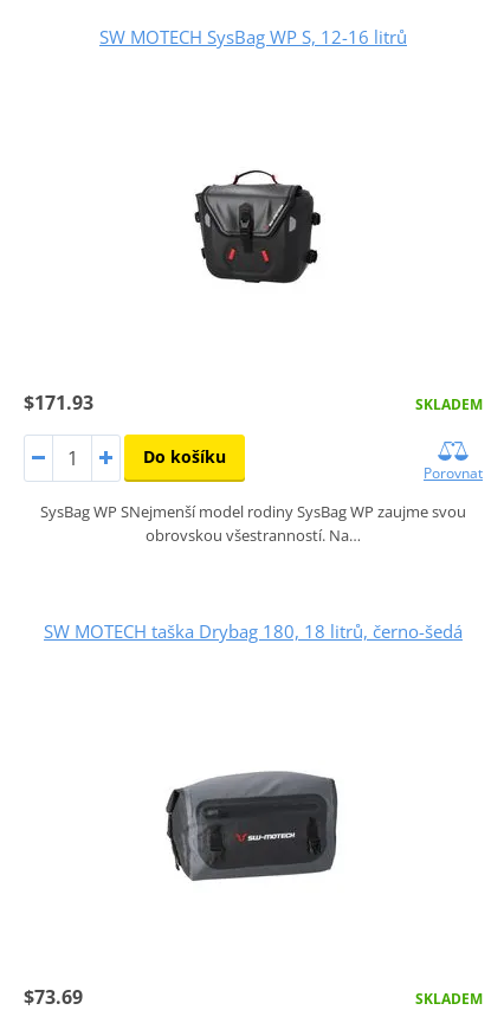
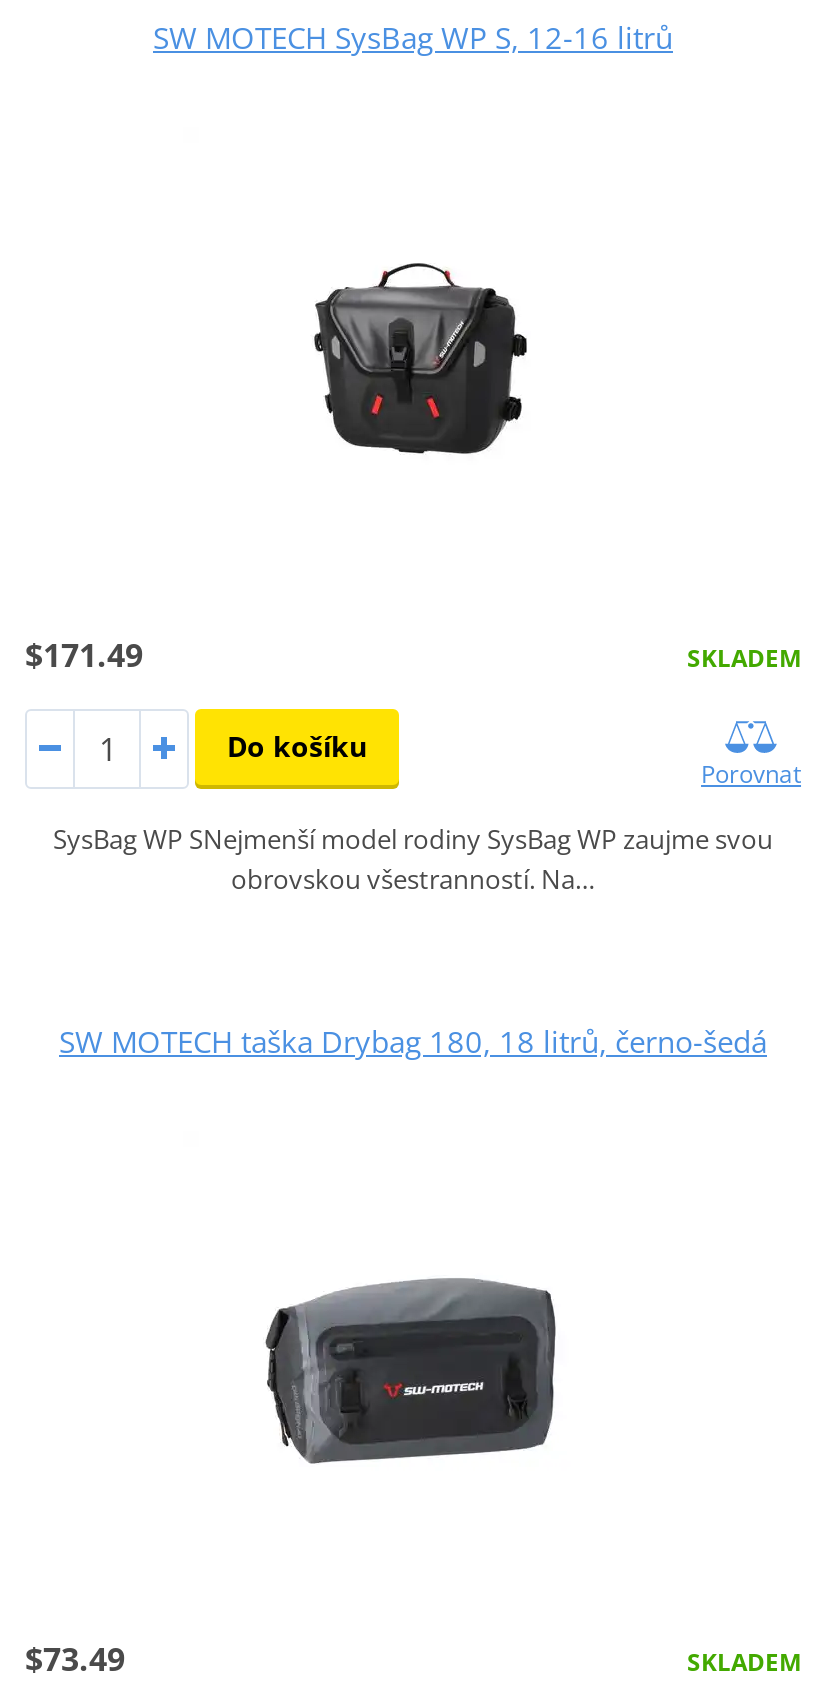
[24,390,93,416] $171.93 -> [25,634,143,678] $171.49
[24,984,83,1010] $73.69 -> [25,1637,125,1681] $73.49

